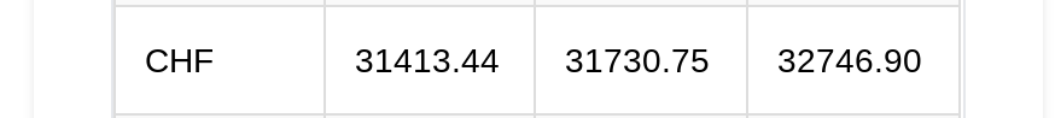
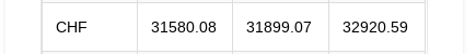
[355,40,500,79] 31413.44 -> [151,18,217,35] 31580.08
[565,40,710,79] 31730.75 -> [246,18,312,35] 31899.07
[777,40,922,79] 32746.90 -> [343,18,408,35] 32920.59

